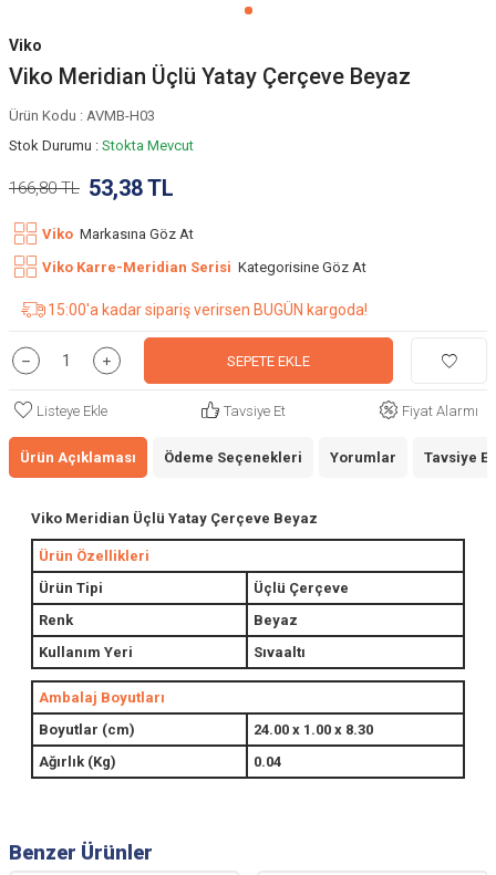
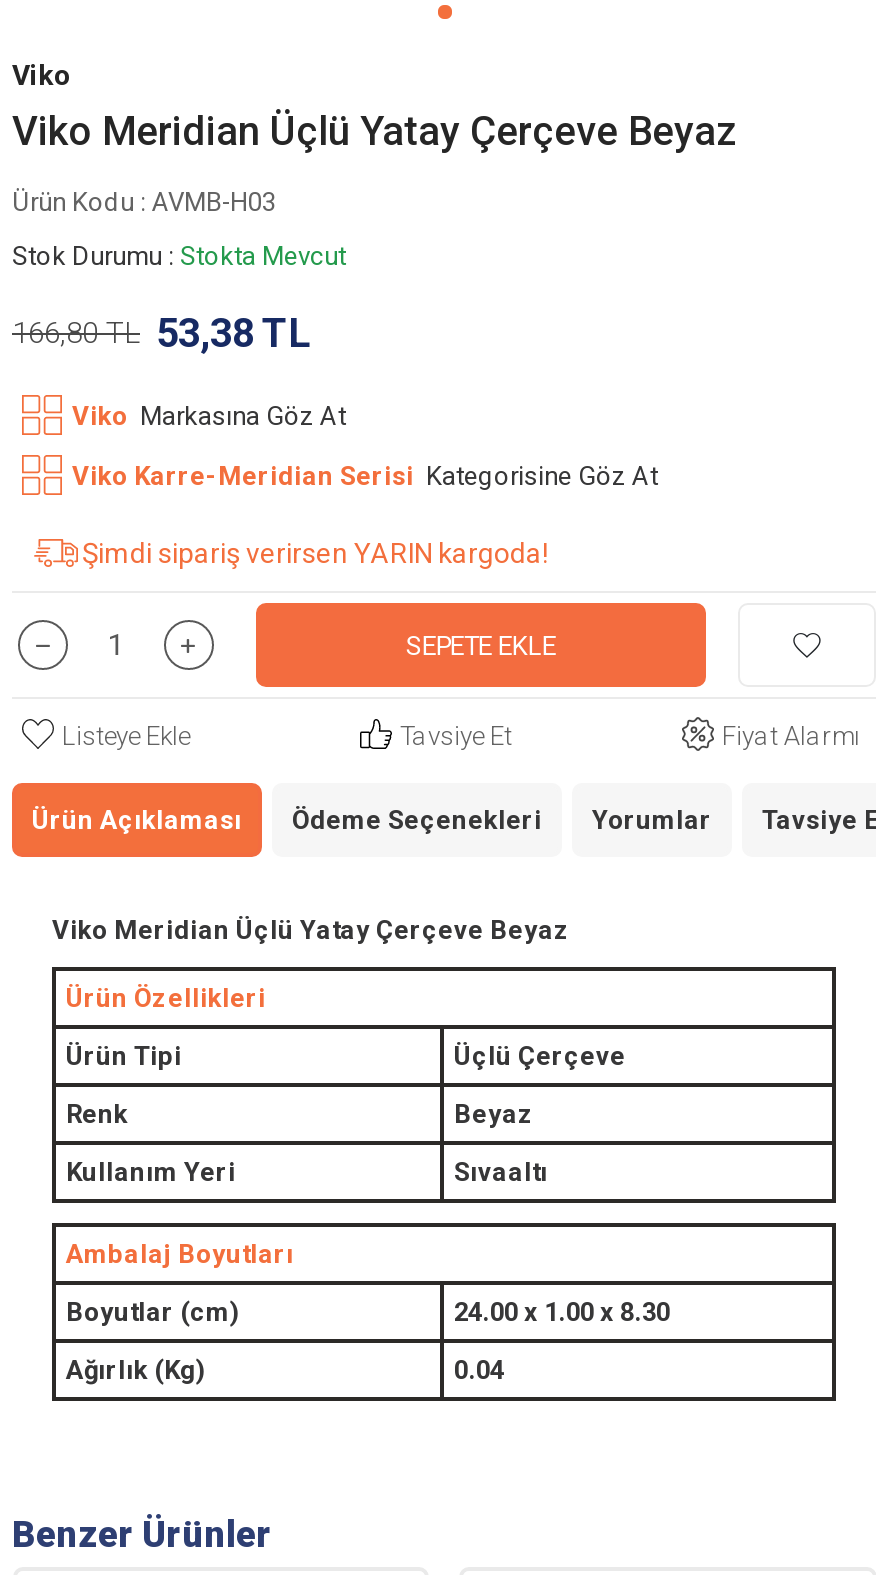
[48,301,368,319] 15:00'a kadar sipariş verirsen BUGÜN kargoda! -> [82,537,548,569] Şimdi sipariş verirsen YARIN kargoda!

